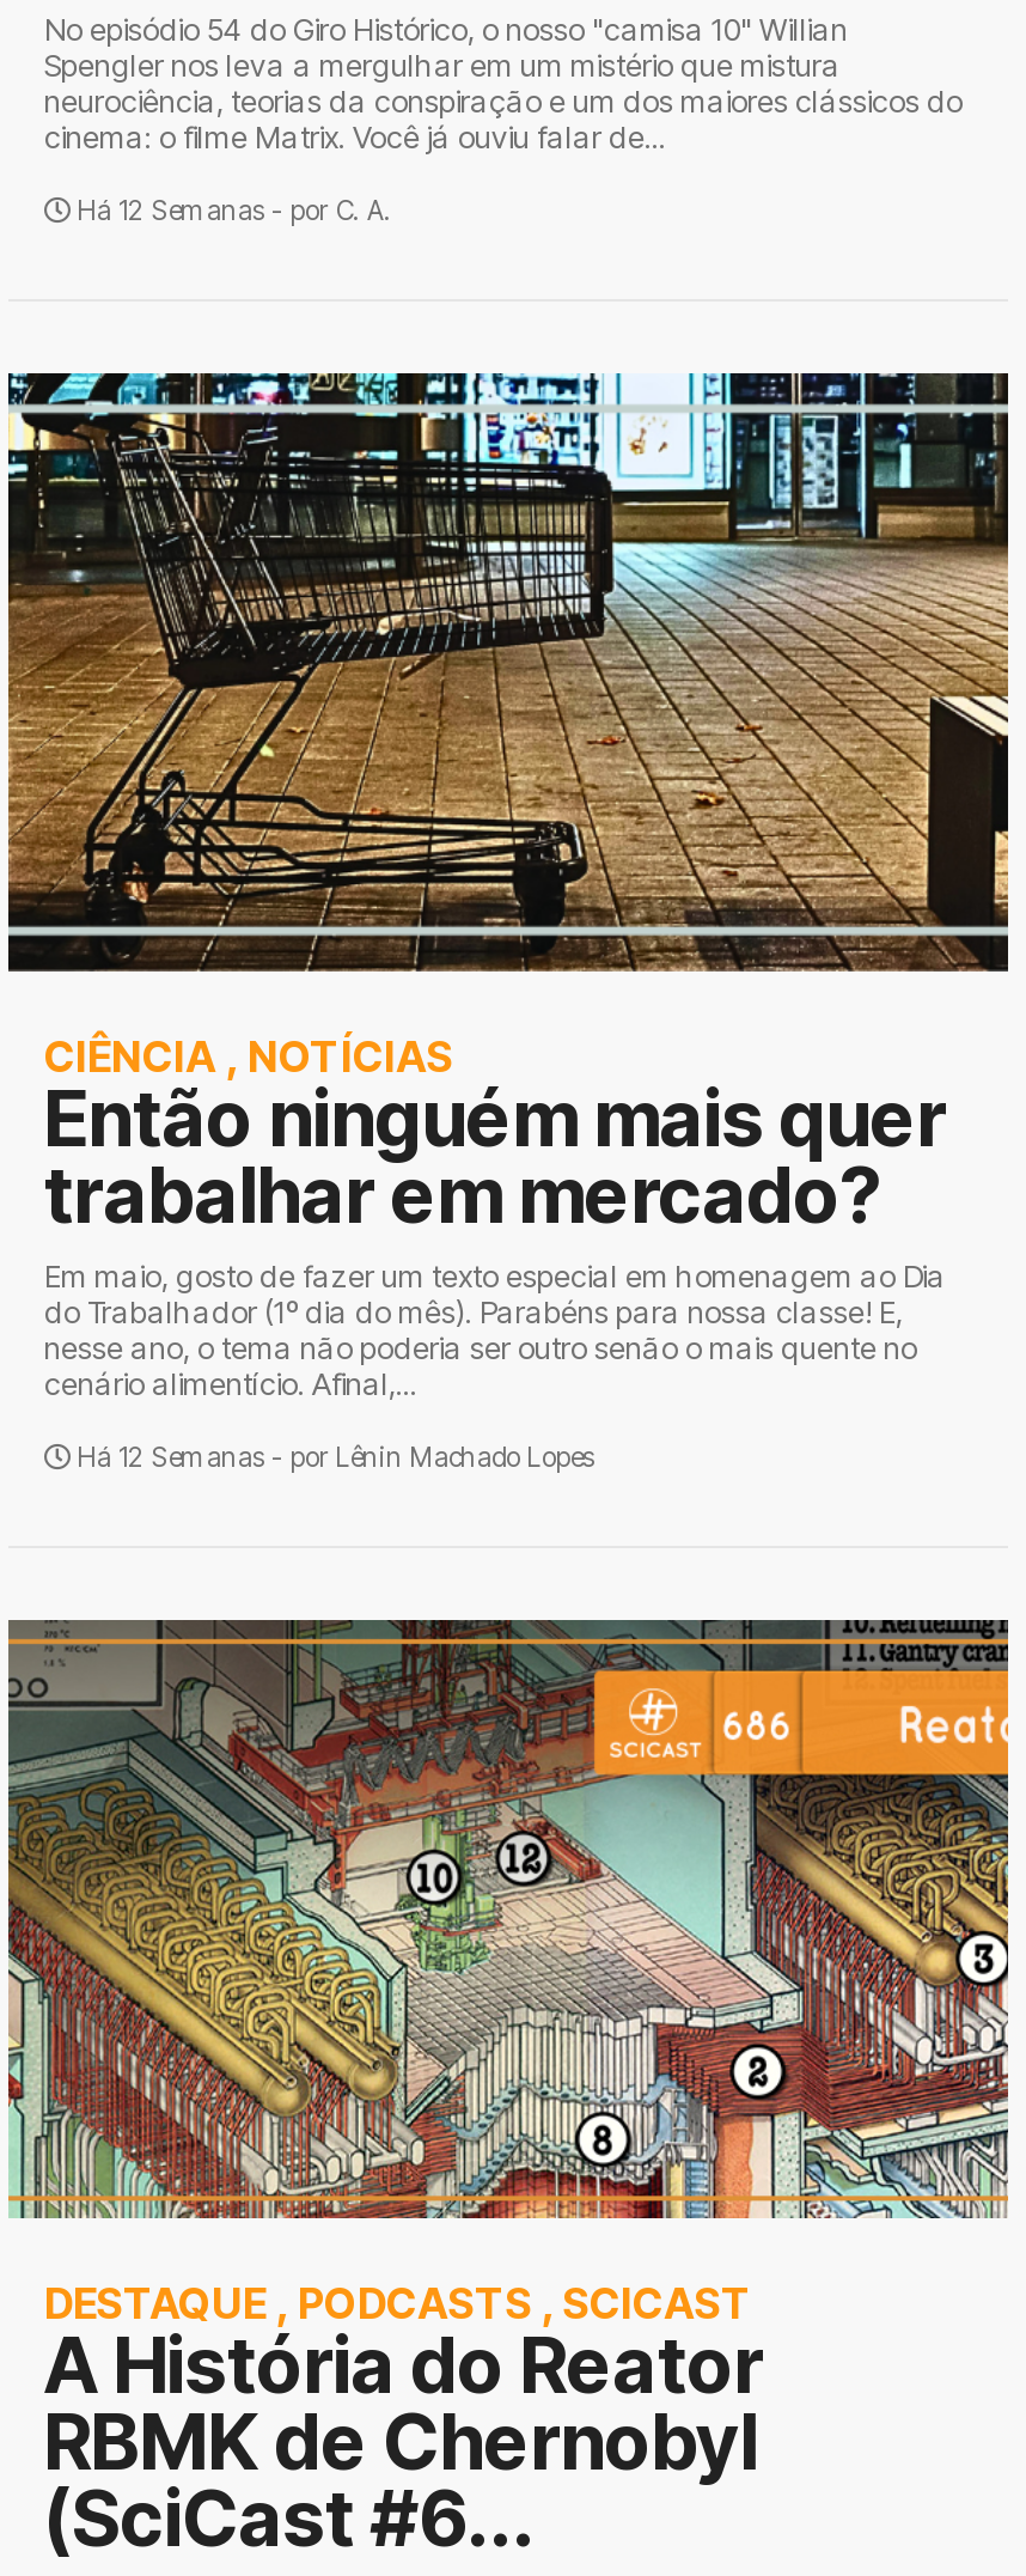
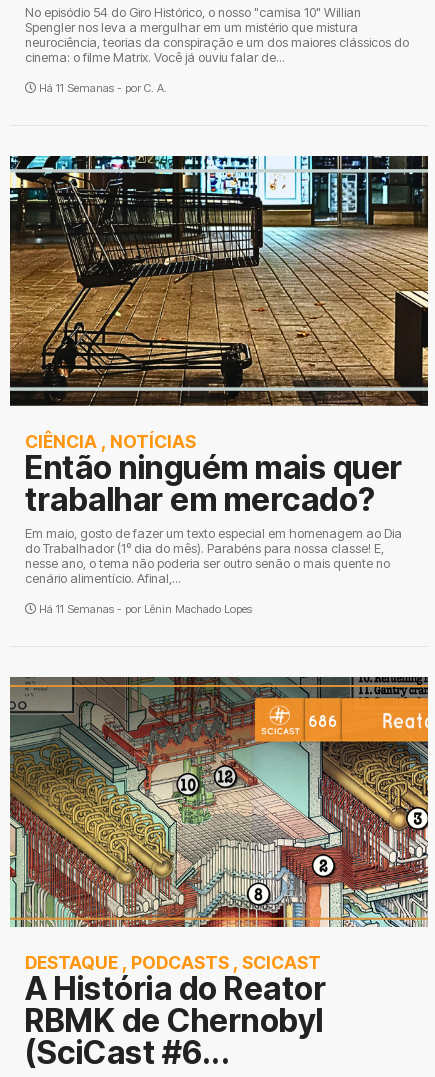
[71,194,391,227] Há 12 Semanas - por C. A. -> [36,81,167,95] Há 11 Semanas - por C. A.
[71,1441,594,1474] Há 12 Semanas - por Lênin Machado Lopes -> [36,602,252,616] Há 11 Semanas - por Lênin Machado Lopes

